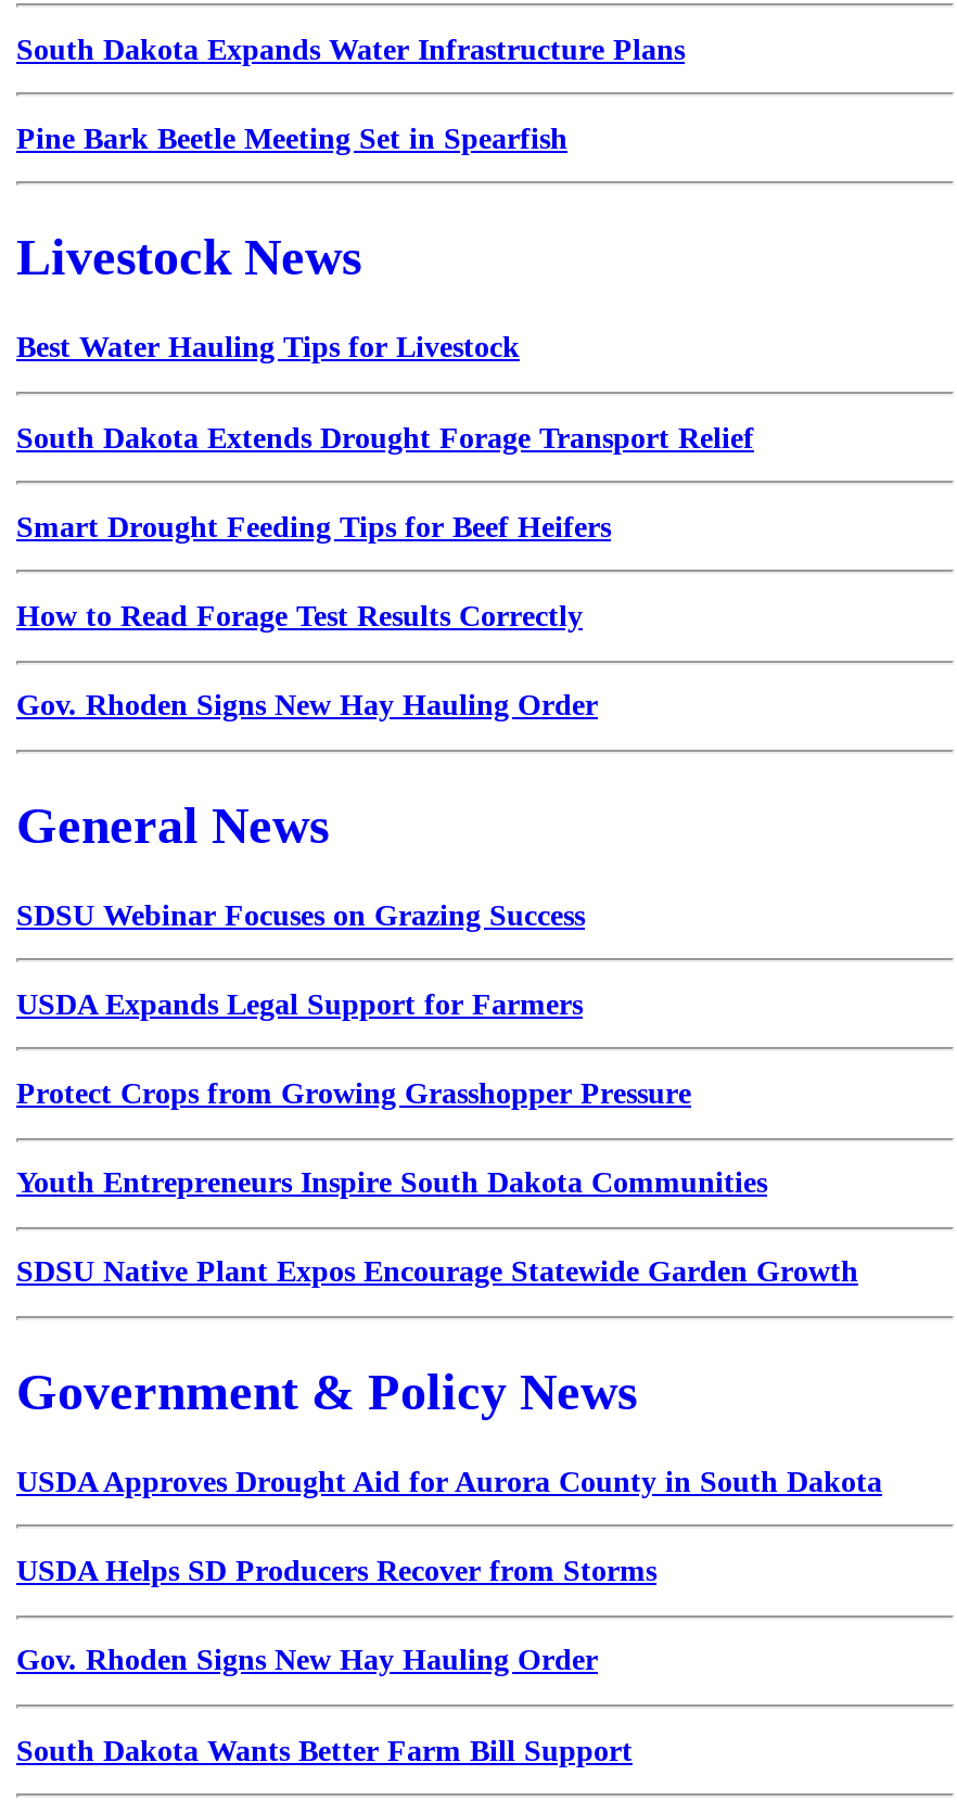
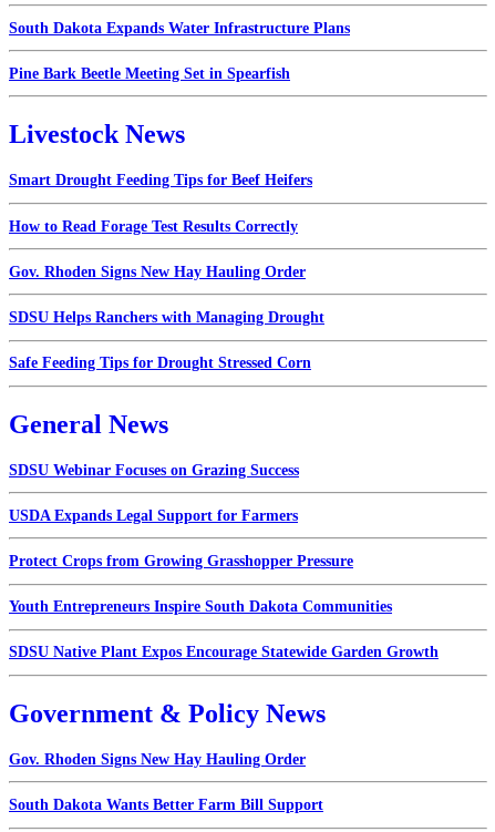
[16,332,754,454] Best Water Hauling Tips for Livestock | South Dakota Extends Drought Forage Transport Relief -> none
none -> [9,309,324,371] SDSU Helps Ranchers with Managing Drought | Safe Feeding Tips for Drought Stressed Corn
[16,1466,882,1587] USDA Approves Drought Aid for Aurora County in South Dakota | USDA Helps SD Producers Recover from Storms -> none

